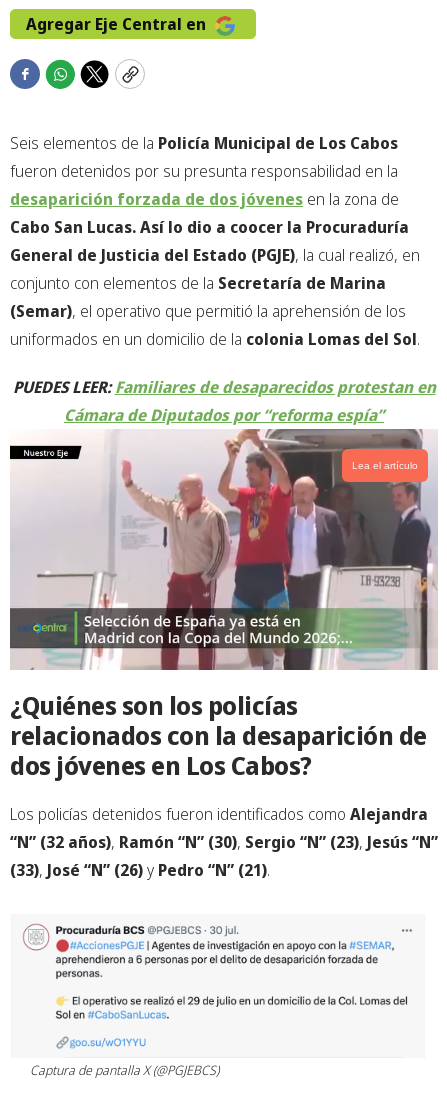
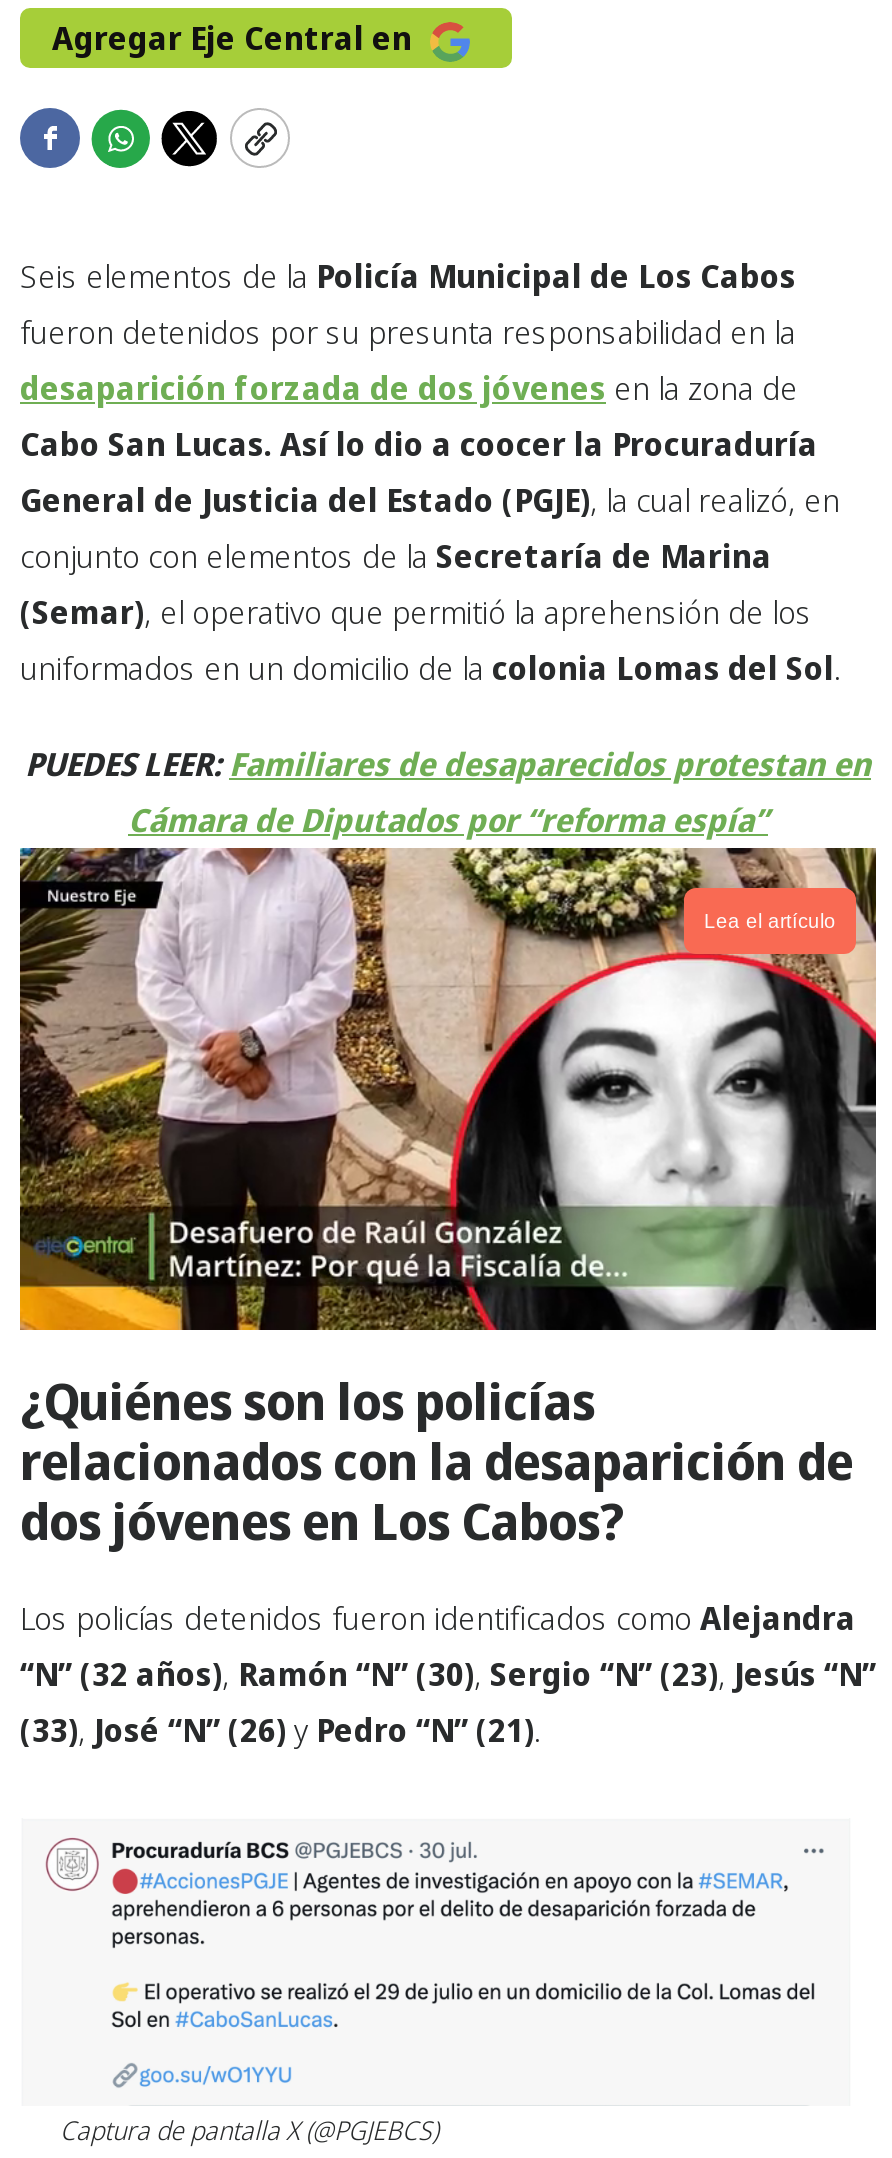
[9,429,438,671] [image] -> [18,846,878,1332] [image]

